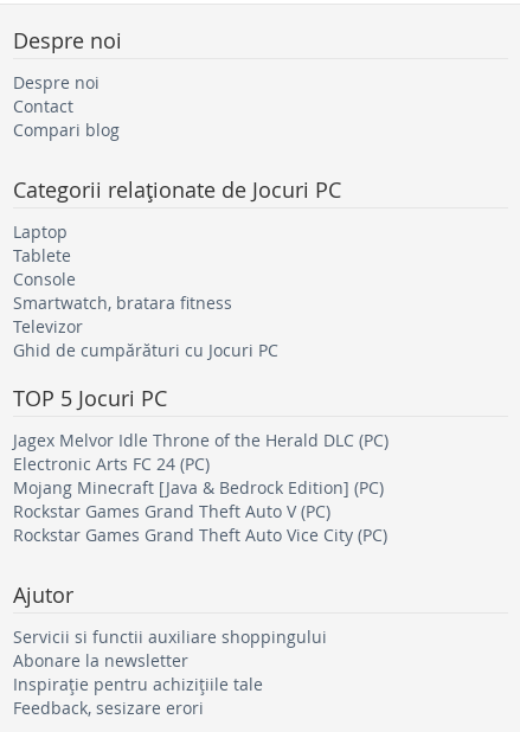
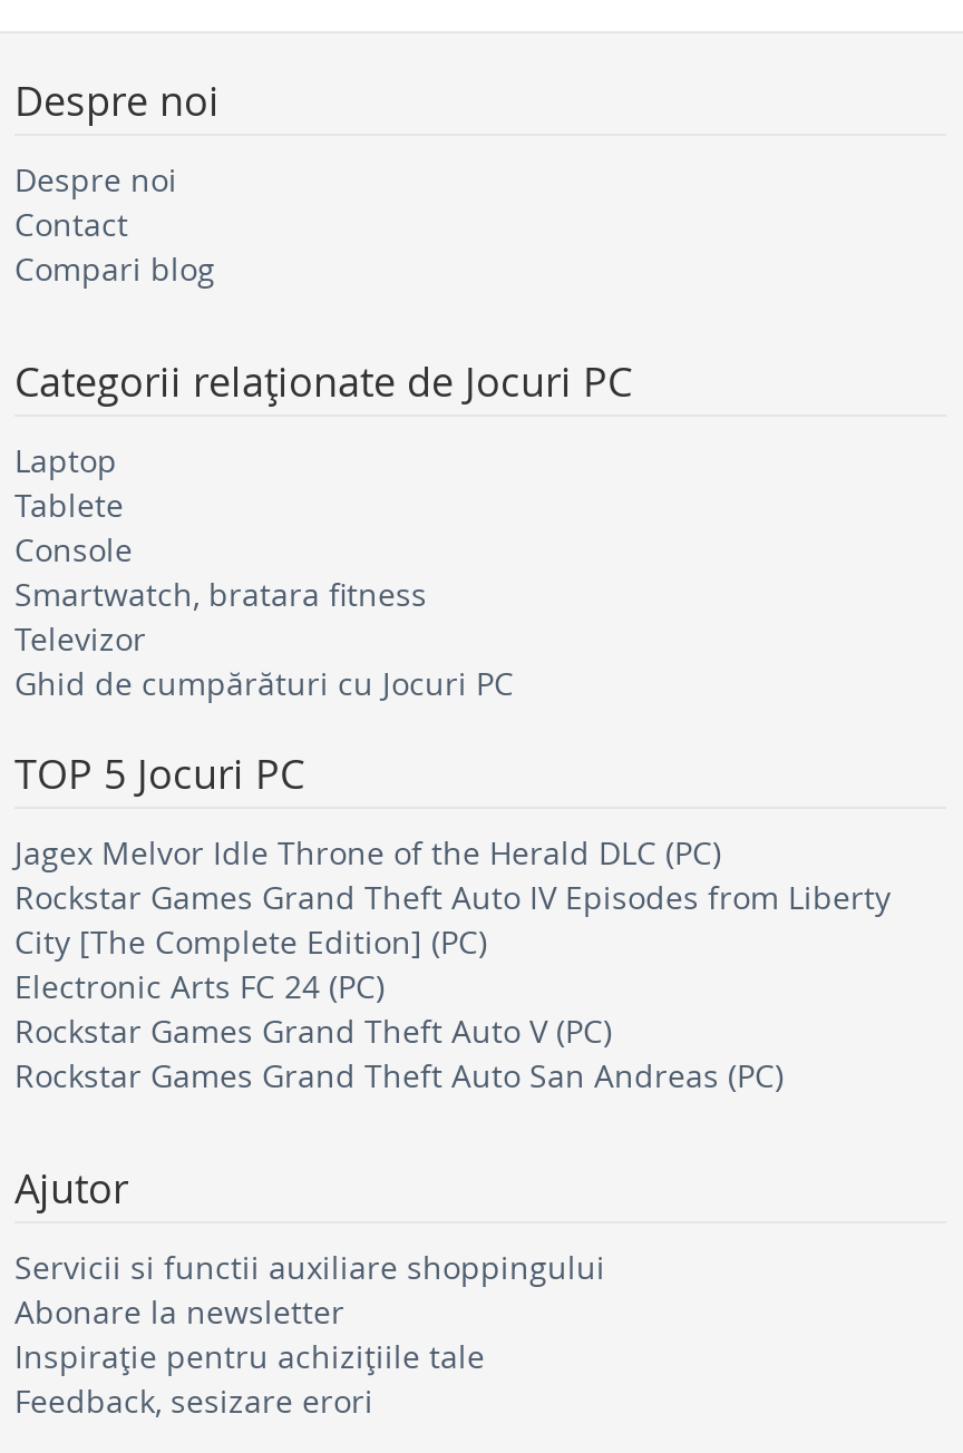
none -> [14,875,891,962] Rockstar Games Grand Theft Auto IV Episodes from Liberty | City [The Complete Edition] (PC)
moved [13,452,210,474] -> [14,964,385,1006]: Electronic Arts FC 24 (PC)
[13,476,384,498] Mojang Minecraft [Java & Bedrock Edition] (PC) -> none
[13,523,387,545] Rockstar Games Grand Theft Auto Vice City (PC) -> [14,1053,784,1095] Rockstar Games Grand Theft Auto San Andreas (PC)

